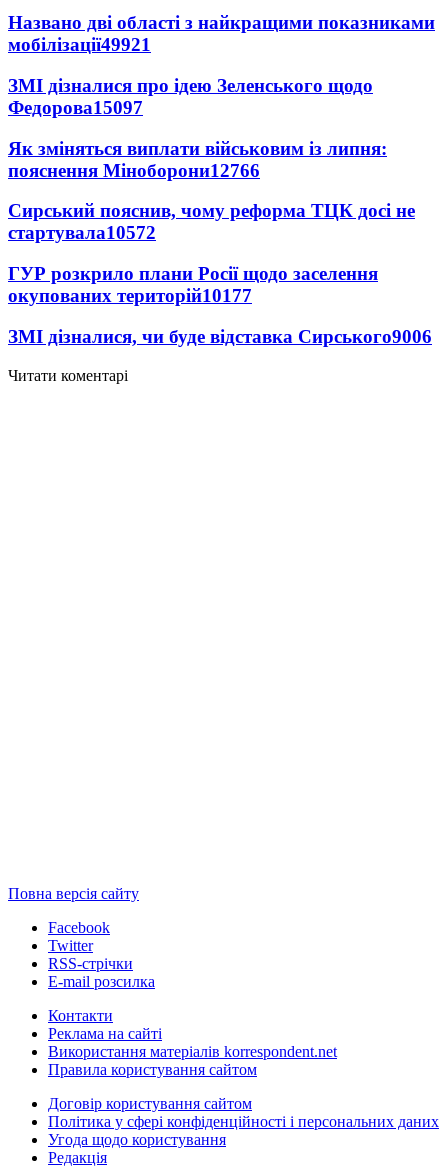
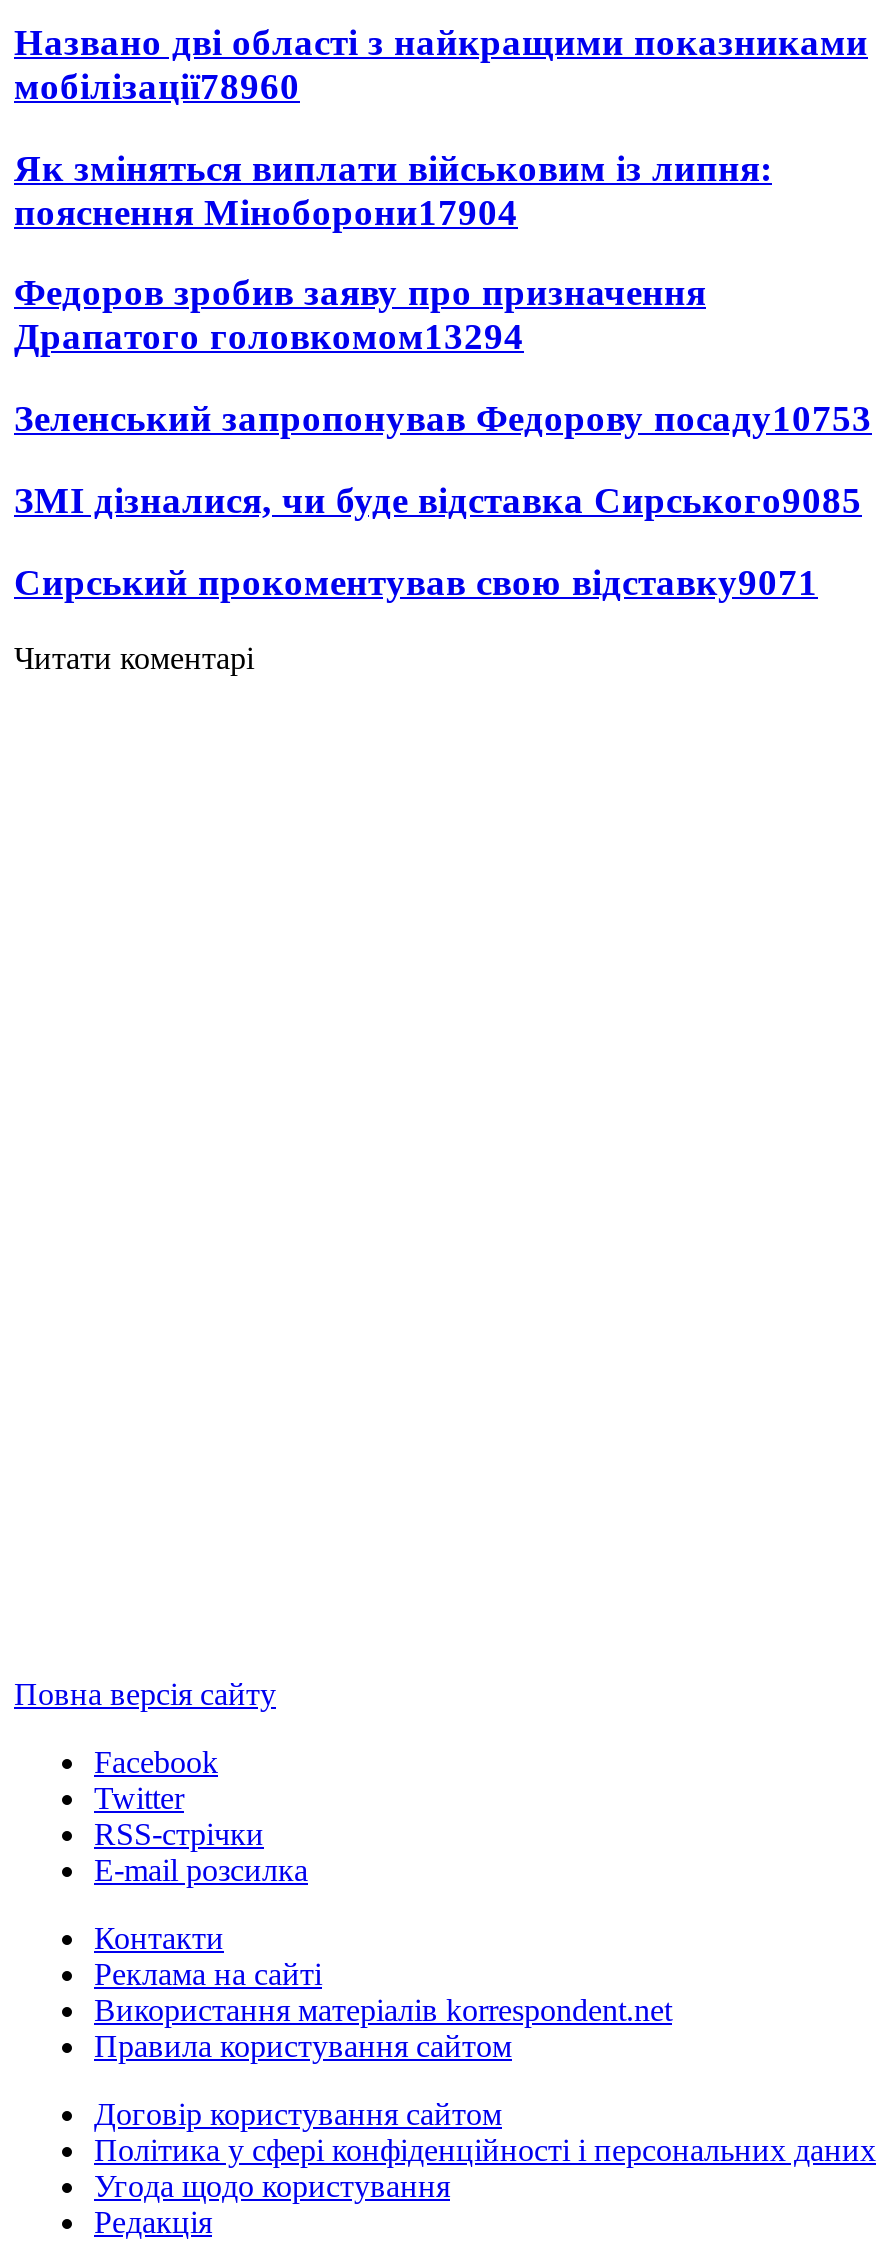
[8,34,373,118] мобілізації49921 | ЗМІ дізналися про ідею Зеленського щодо | Федорова15097 -> [14,65,300,107] мобілізації78960
moved [8,138,387,159] -> [14,147,772,189]: Як зміняться виплати військовим із липня:
[8,160,432,347] пояснення Міноборони12766 | Сирський пояснив, чому реформа ТЦК досі не | стартувала10572 | ГУР розкрило плани Росії щодо заселення | окупованих територій10177 | ЗМІ дізналися, чи буде відставка Сирського9006 -> [14,191,872,603] пояснення Міноборони17904 | Федоров зробив заяву про призначення | Драпатого головкомом13294 | Зеленський запропонував Федорову посаду10753 | ЗМІ дізналися, чи буде відставка Сирського9085 | Сирський прокоментував свою відставку9071

